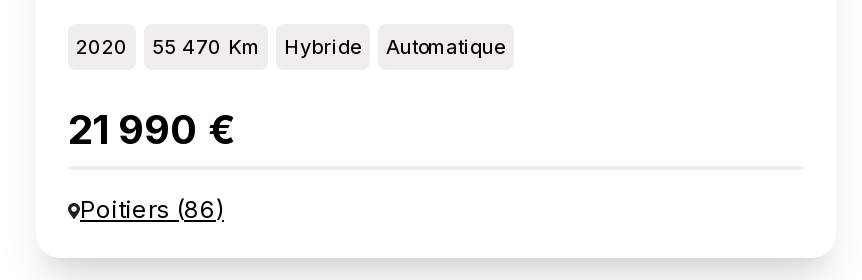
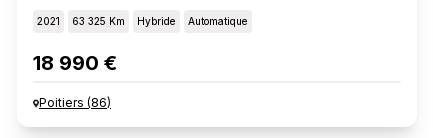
[76,34,260,58] 2020 | 55 470 Km -> [37,15,125,27] 2021 | 63 325 Km
[68,106,234,154] 21 990 € -> [33,51,117,75] 18 990 €

